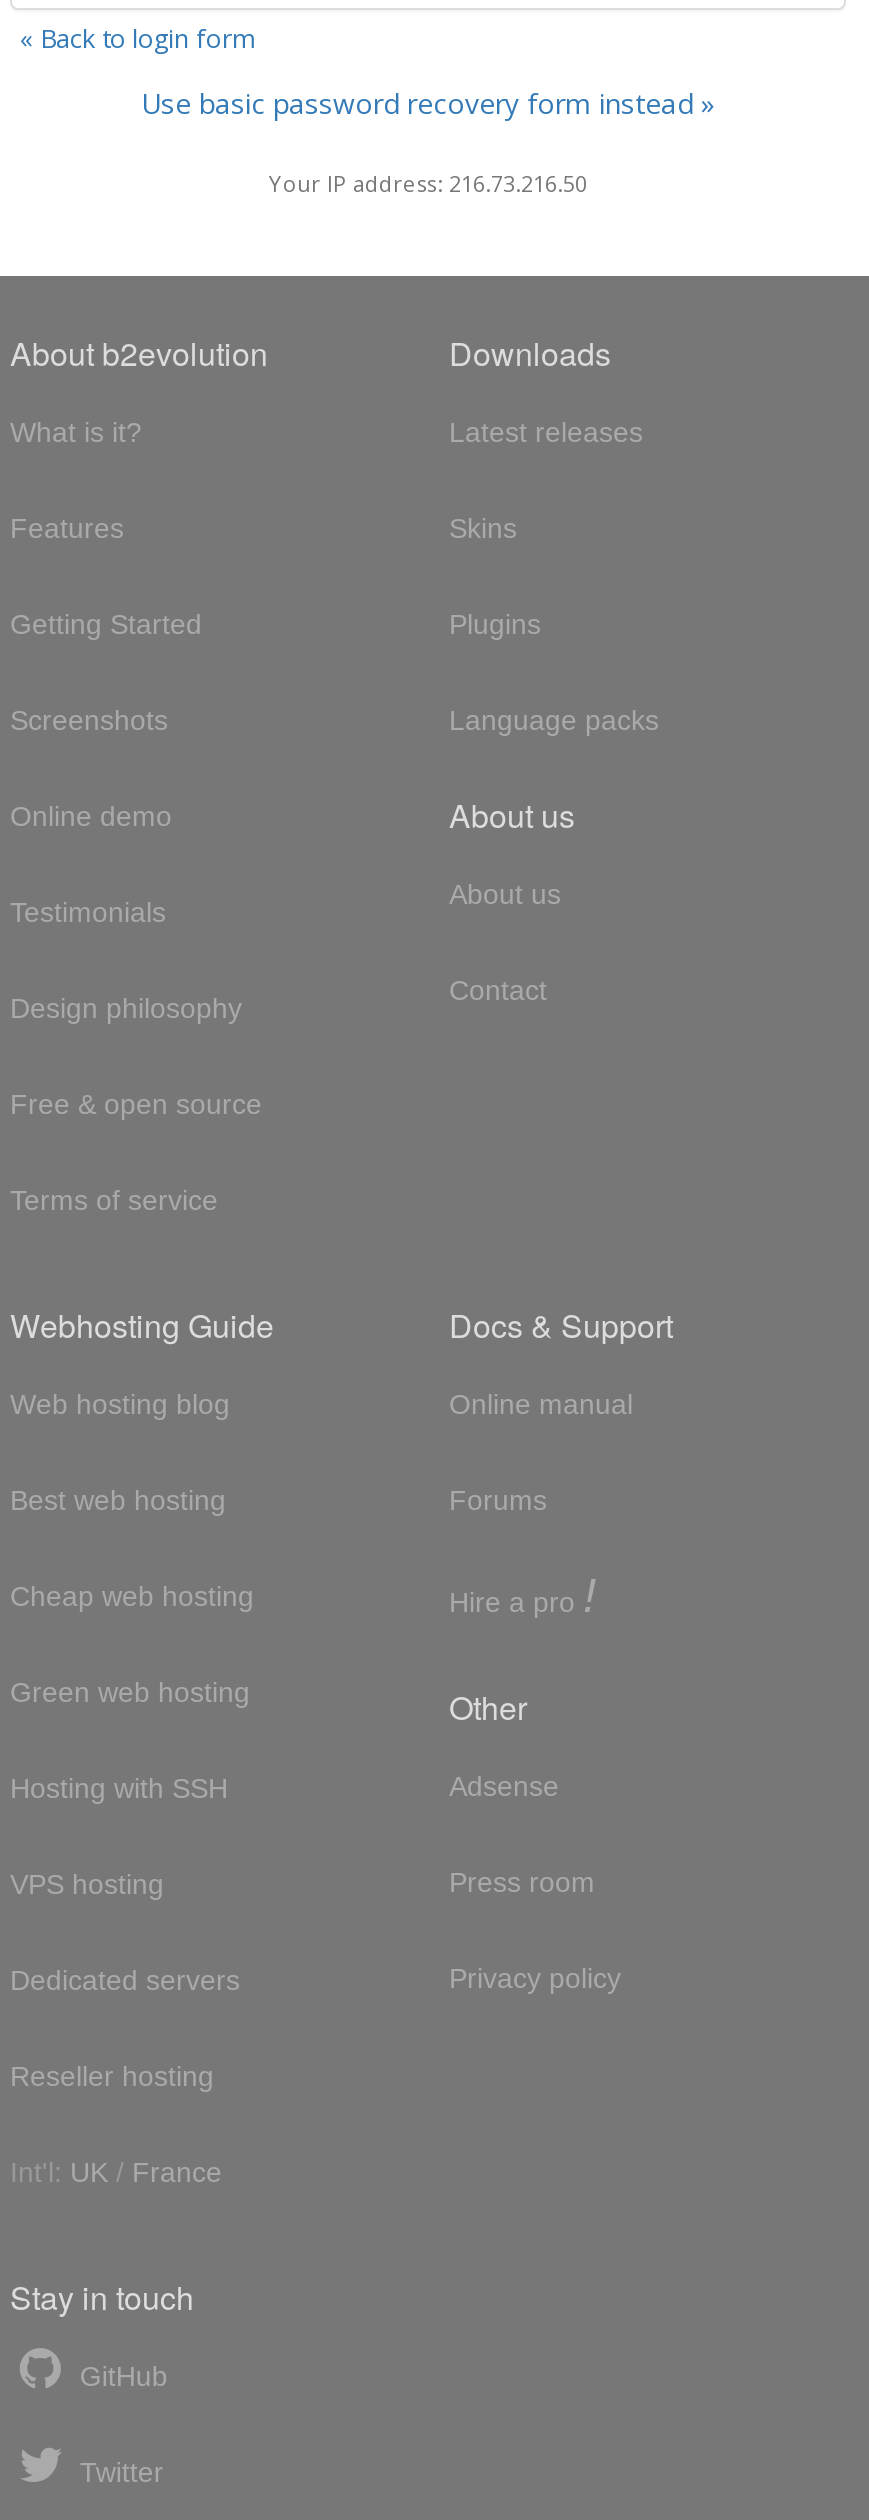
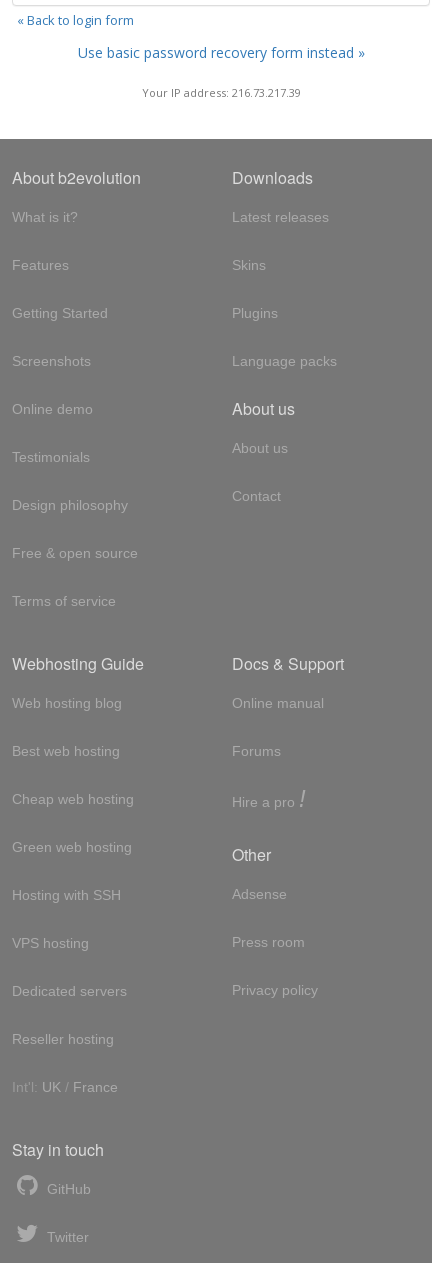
[269,168,587,198] Your IP address: 216.73.216.50 -> [141,85,300,100] Your IP address: 216.73.217.39

